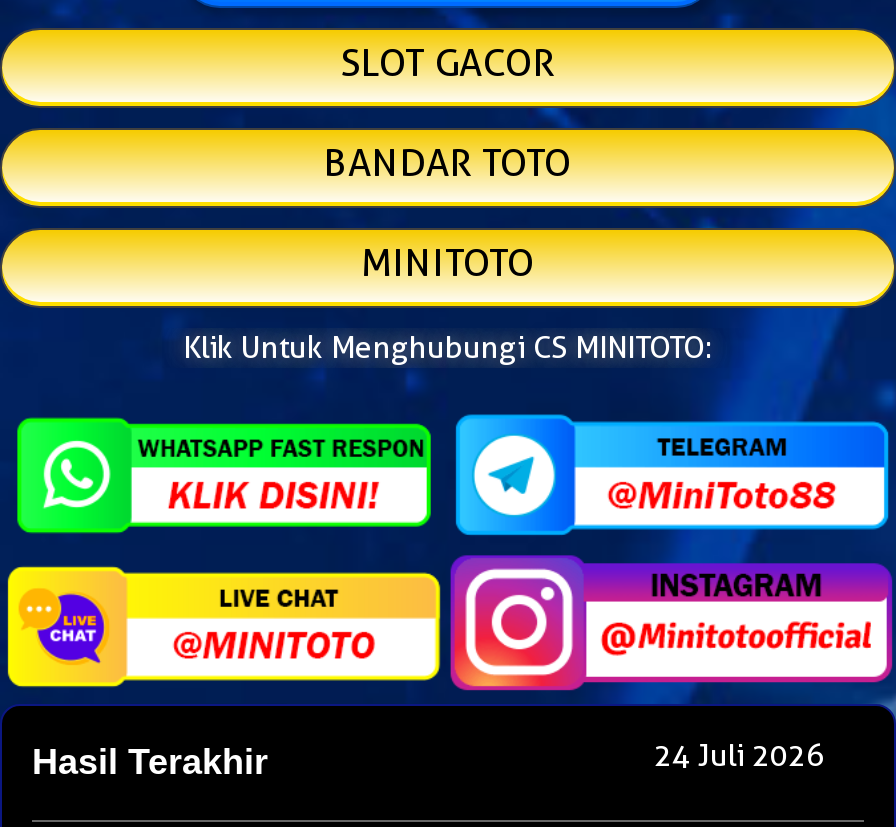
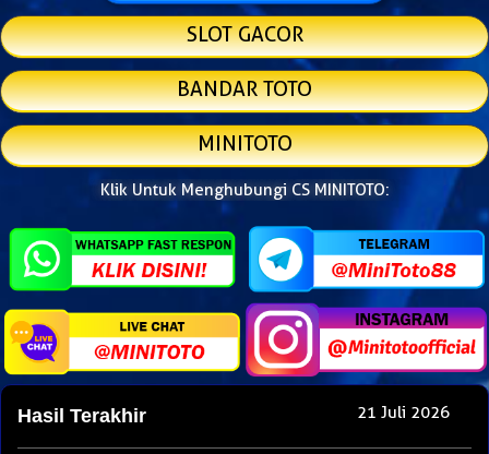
[654,739,824,775] 24 Juli 2026 -> [357,403,450,423] 21 Juli 2026

